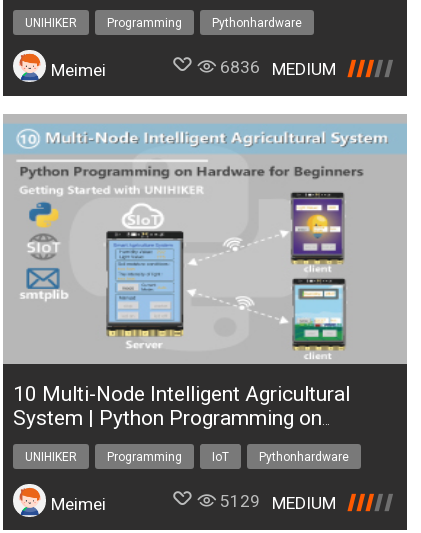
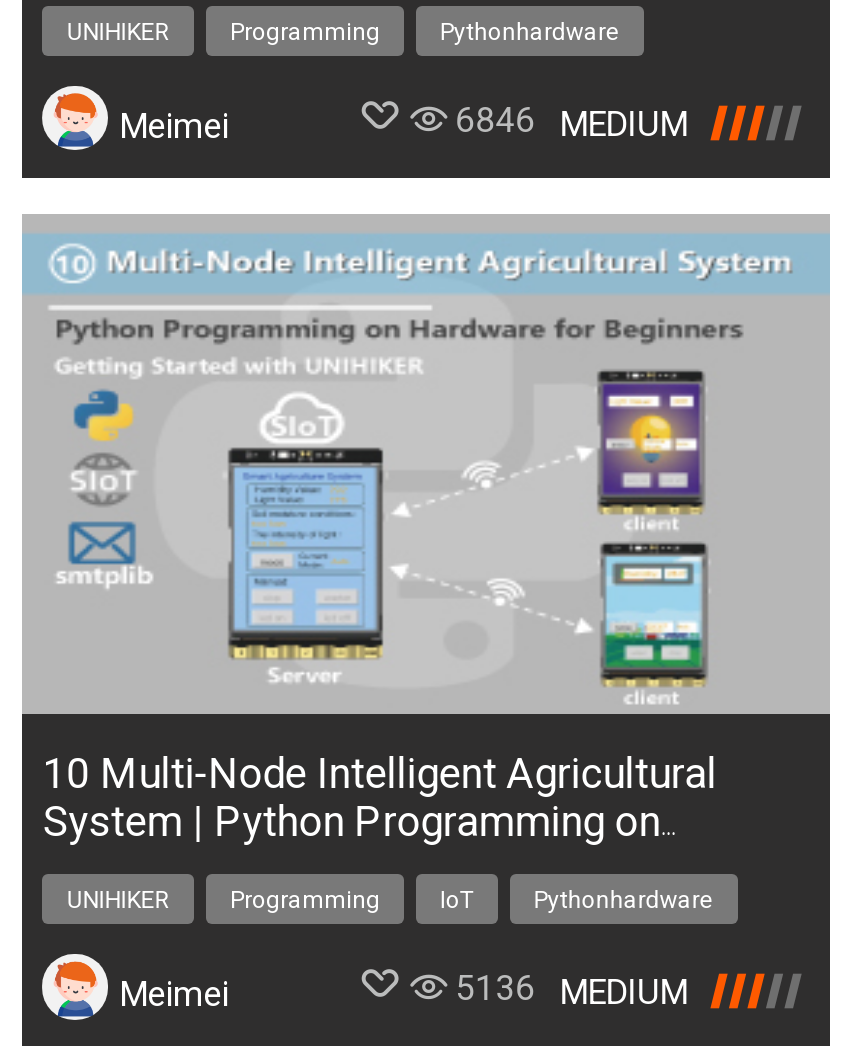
[220,57,336,79] 6836 MEDIUM -> [455,100,687,144] 6846 MEDIUM
[220,491,336,513] 5129 MEDIUM -> [455,969,687,1013] 5136 MEDIUM

